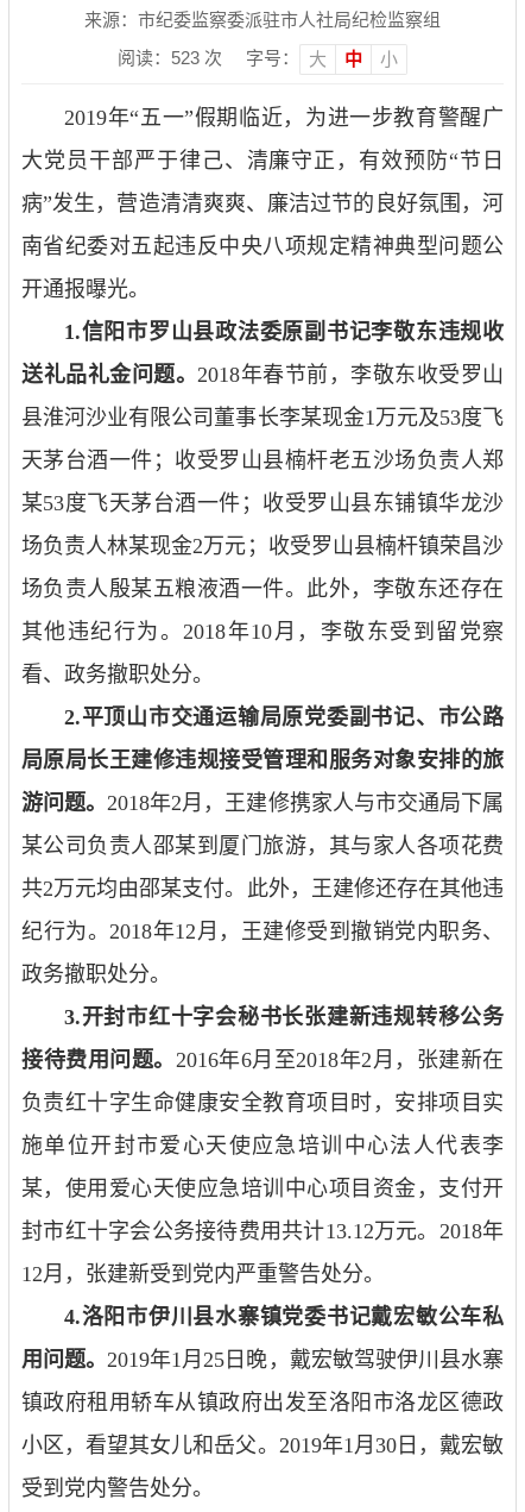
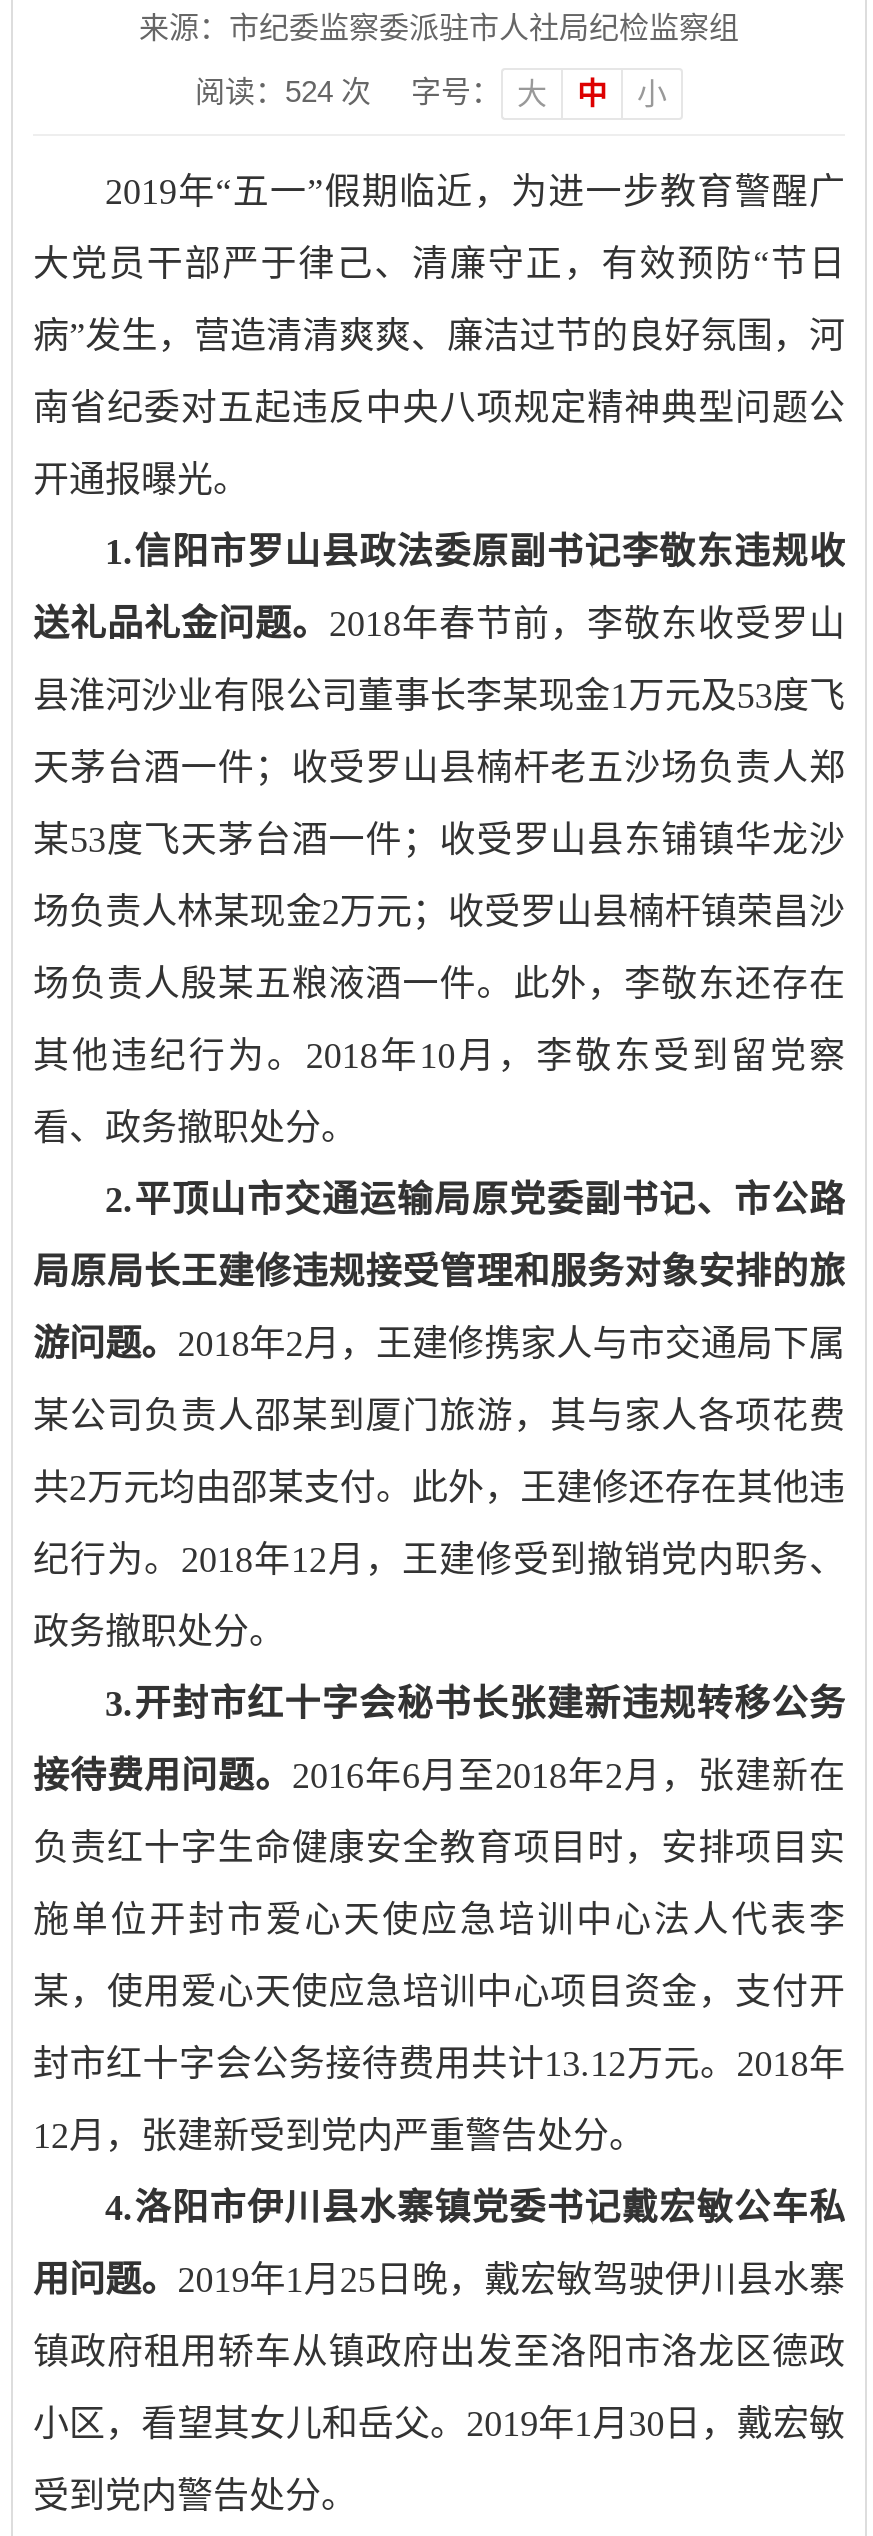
[118,48,398,69] 阅读：523次 字号： 大 中 小 -> [195,74,667,110] 阅读：524次 字号： 大 中 小

